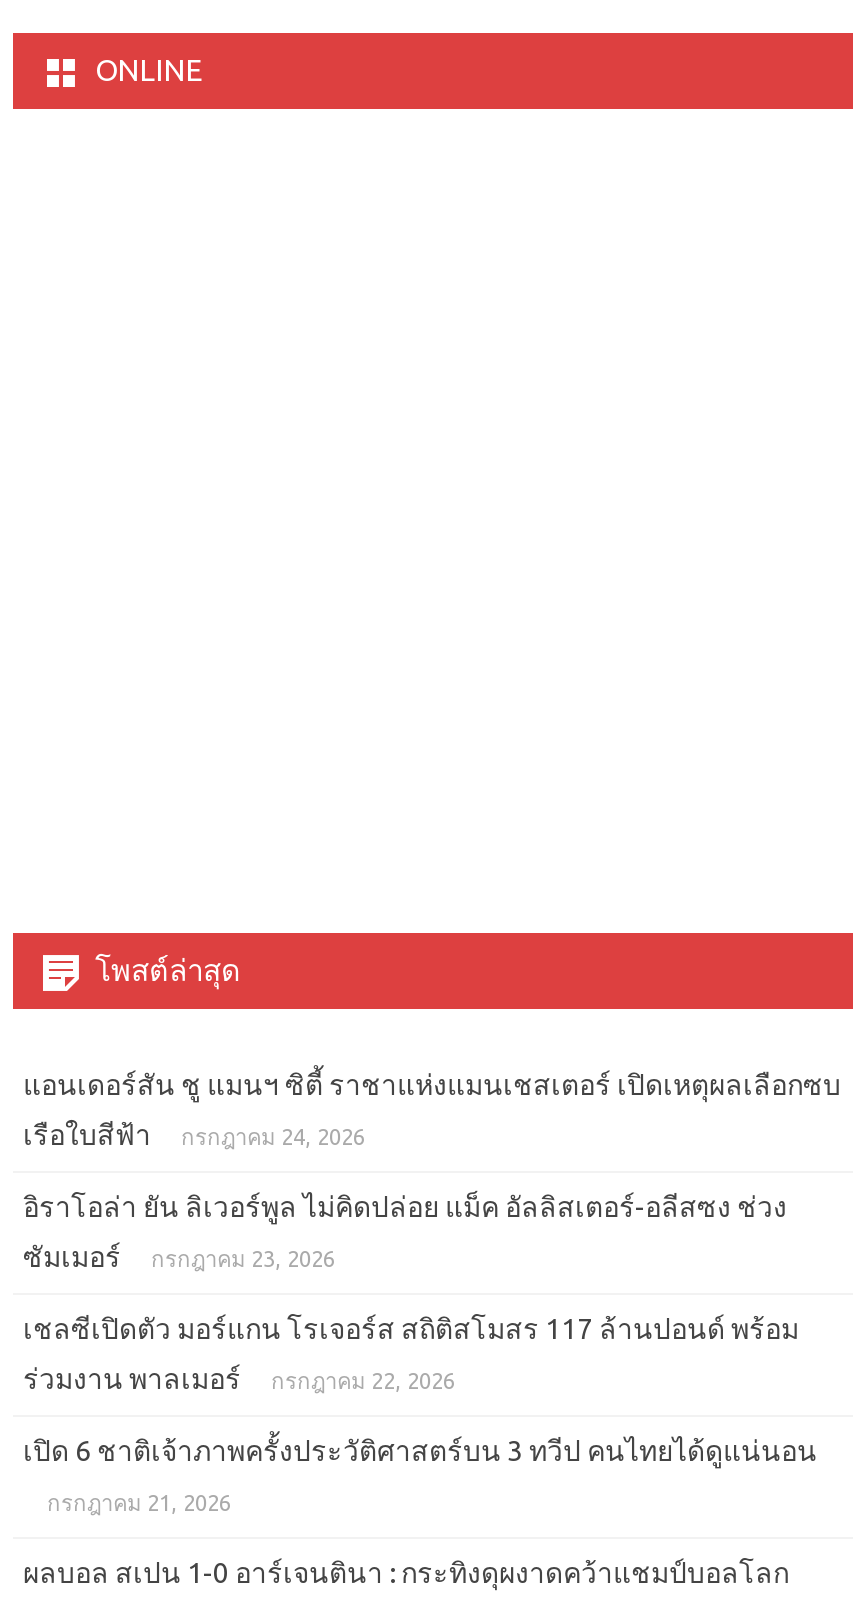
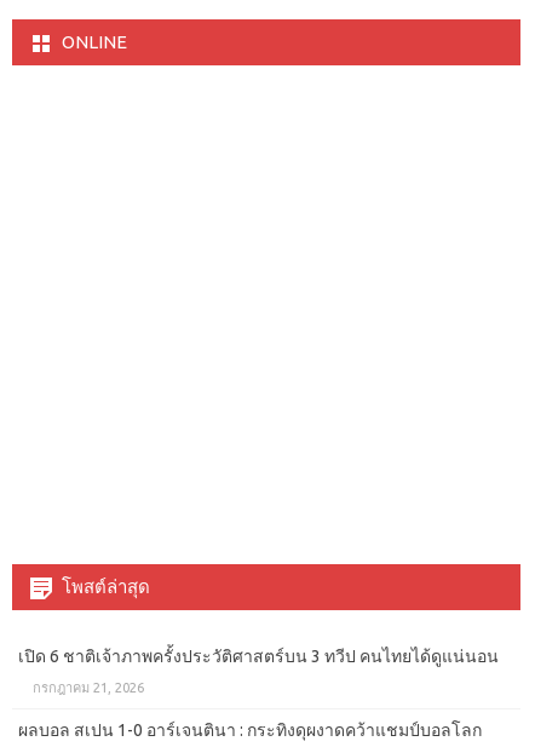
[23,1068,841,1394] แอนเดอร์สัน ชู แมนฯ ซิตี้ ราชาแห่งแมนเชสเตอร์ เปิดเหตุผลเลือกซบ | เรือใบสีฟ้า | กรกฎาคม 24, 2026 | อิราโอล่า ยัน ลิเวอร์พูล ไม่คิดปล่อย แม็ค อัลลิสเตอร์-อลีสซง ช่วง | ซัมเมอร์ | กรกฎาคม 23, 2026 | เชลซีเปิดตัว มอร์แกน โรเจอร์ส สถิติสโมสร 117 ล้านปอนด์ พร้อม | ร่วมงาน พาลเมอร์ | กรกฎาคม 22, 2026 -> none

